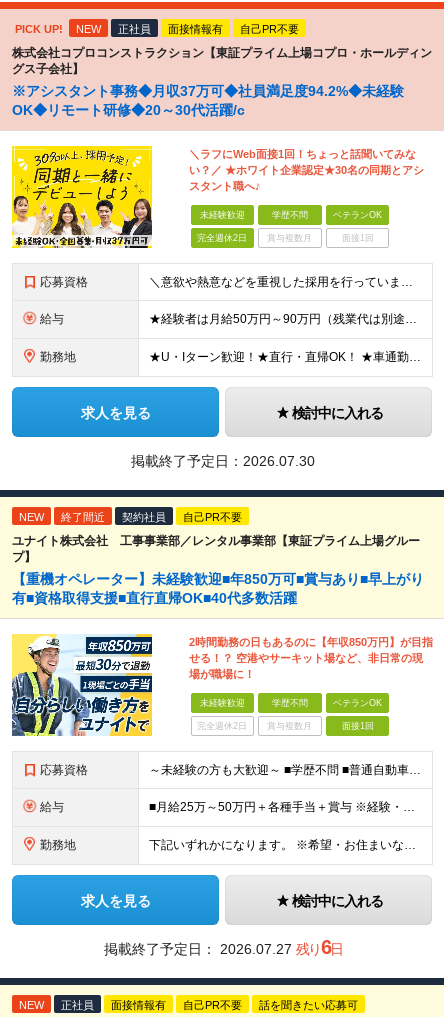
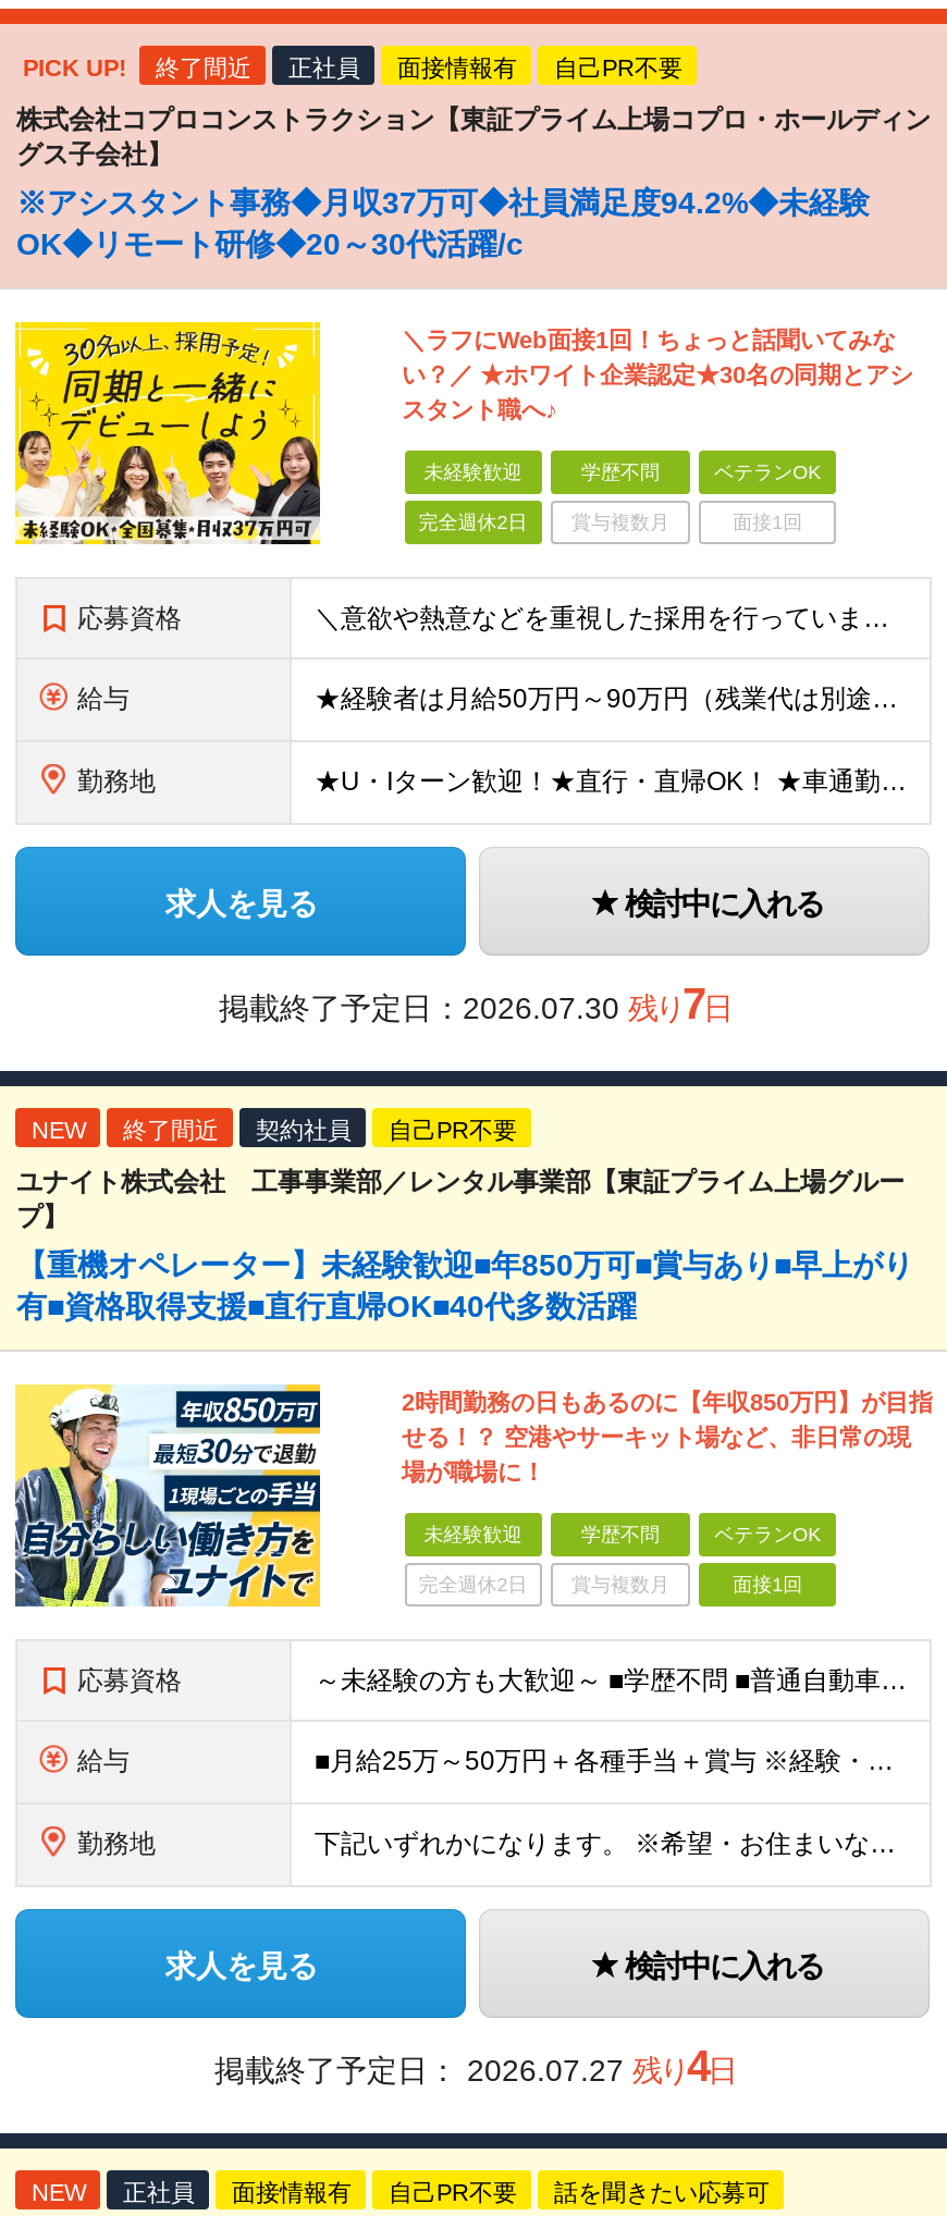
[76,23,101,35] NEW -> [155,54,251,81] 終了間近
[131,453,315,469] 掲載終了予定日：2026.07.30 -> [219,980,730,1027] 掲載終了予定日：2026.07.30 残り7日
[103,936,342,958] 掲載終了予定日：2026.07.27 残り6日 -> [214,2042,735,2090] 掲載終了予定日：2026.07.27 残り4日

